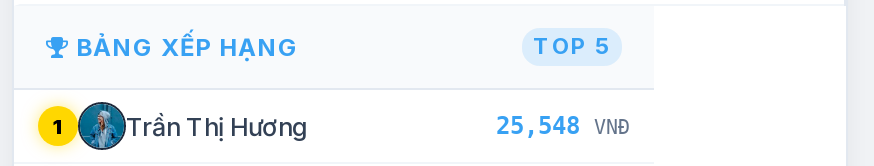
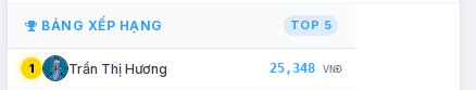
[496,111,630,139] 25,548 VNĐ -> [270,60,342,75] 25,348 VNĐ

